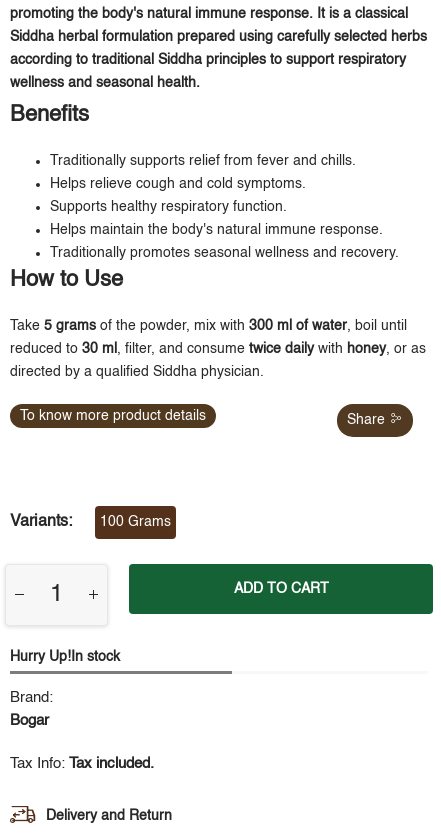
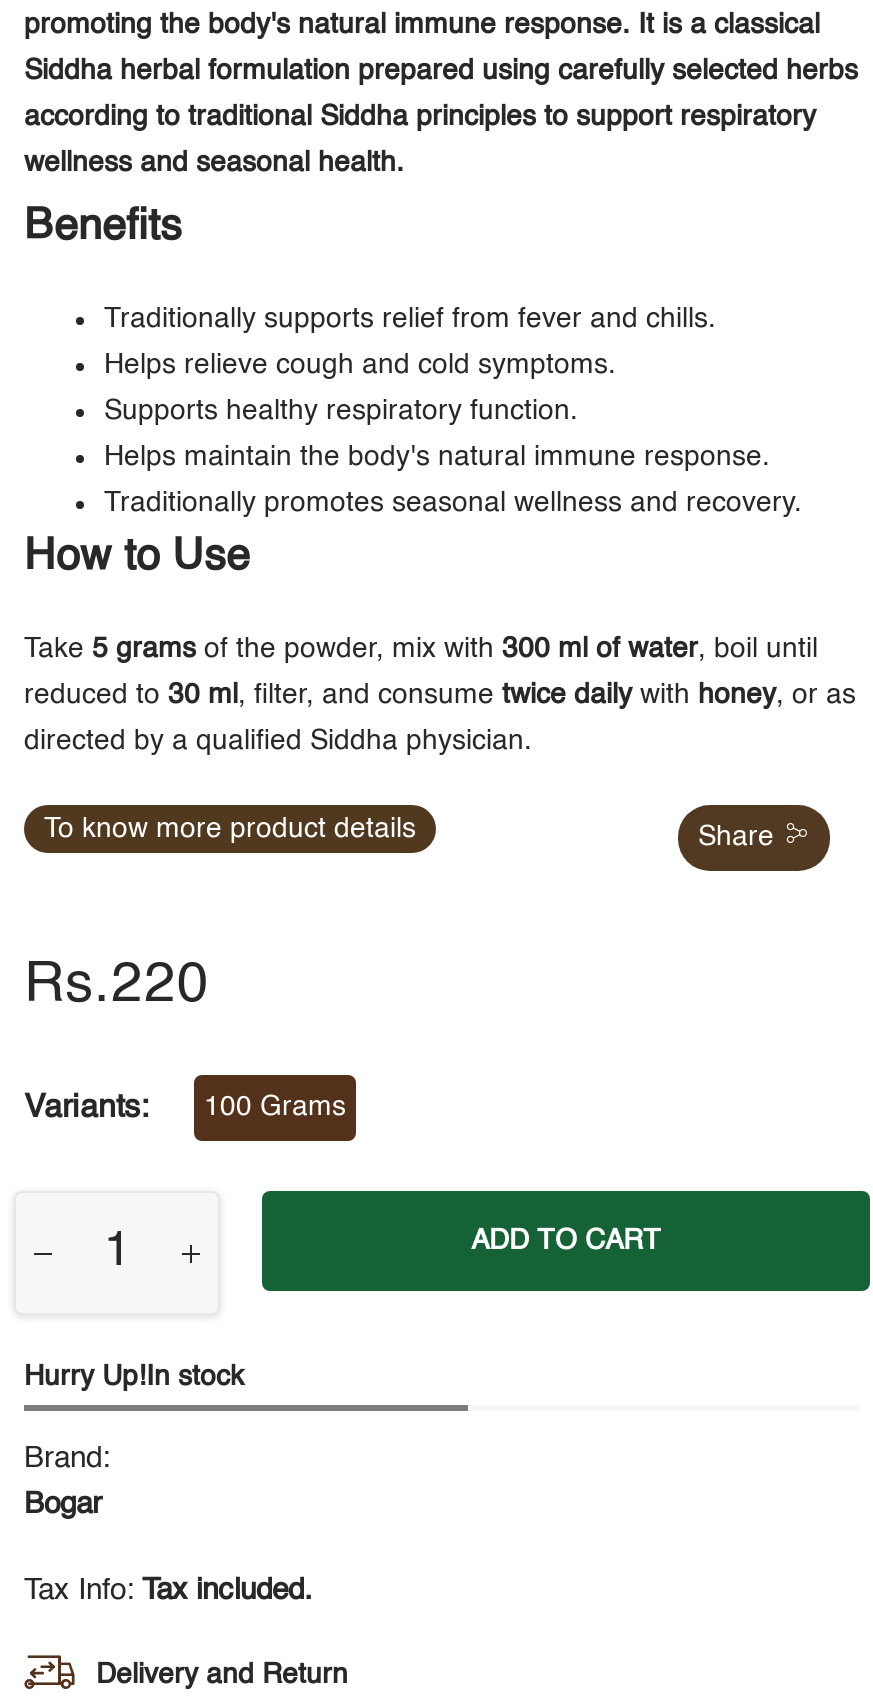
none -> [24,958,210,1014] Rs.220

